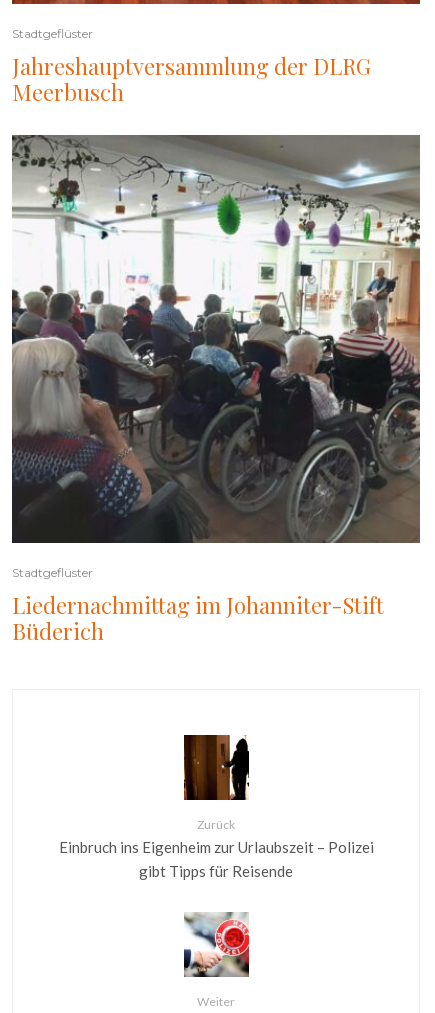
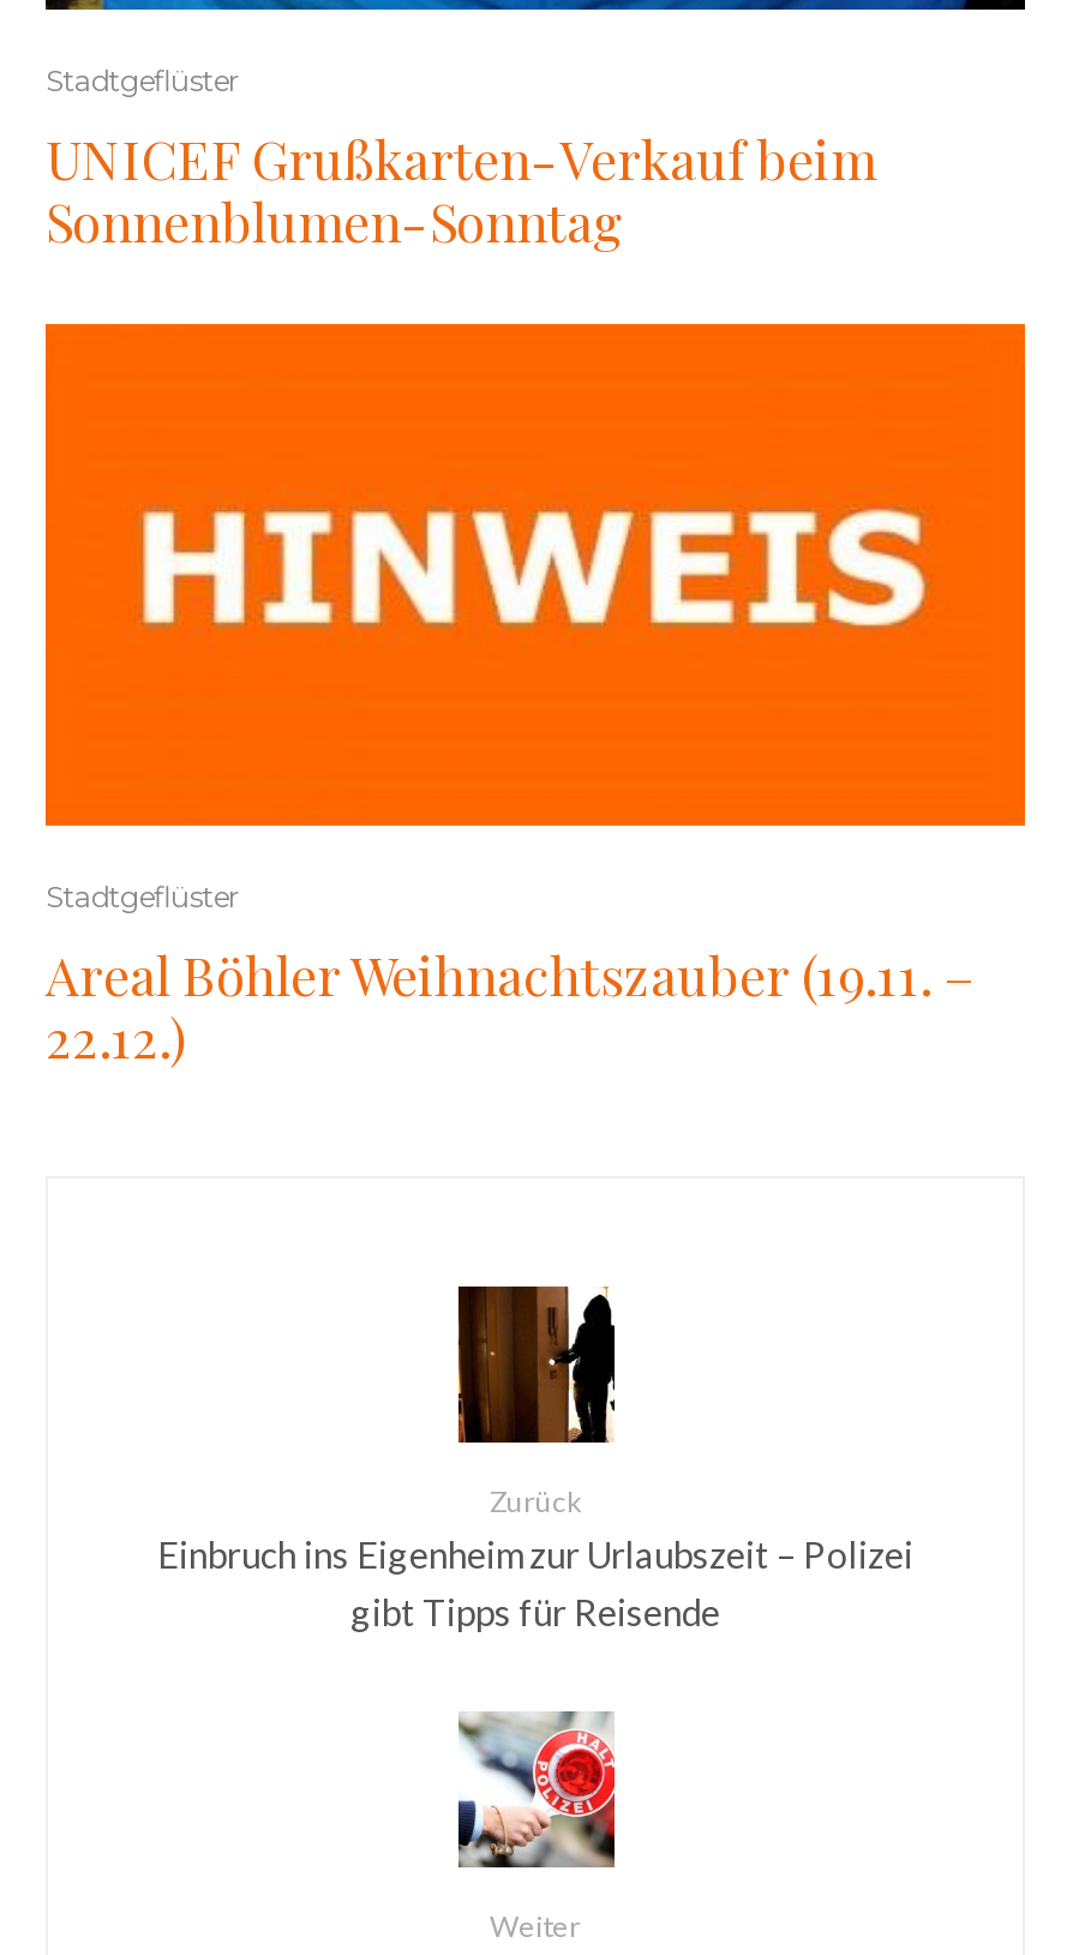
[12,51,371,107] Jahreshauptversammlung der DLRG | Meerbusch -> [46,122,876,257] UNICEF Grußkarten-Verkauf beim | Sonnenblumen-Sonntag
[11,134,421,544] [image] -> [43,322,1027,828] [image]
[12,590,384,646] Liedernachmittag im Johanniter-Stift | Büderich -> [46,939,975,1073] Areal Böhler Weihnachtszauber (19.11. – | 22.12.)

